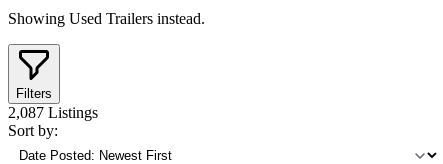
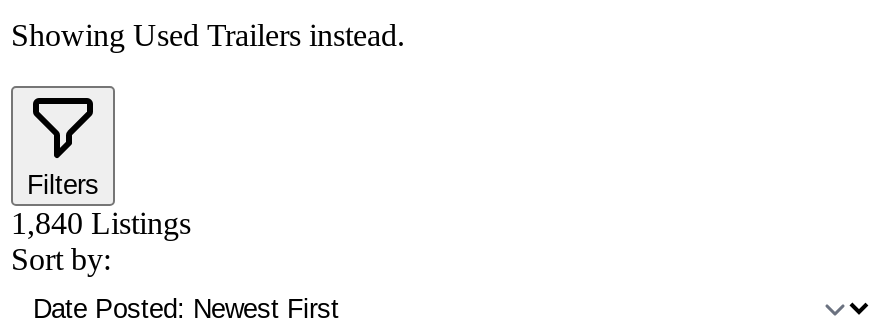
[8,104,98,121] 2,087Listings -> [11,205,191,239] 1,840Listings

